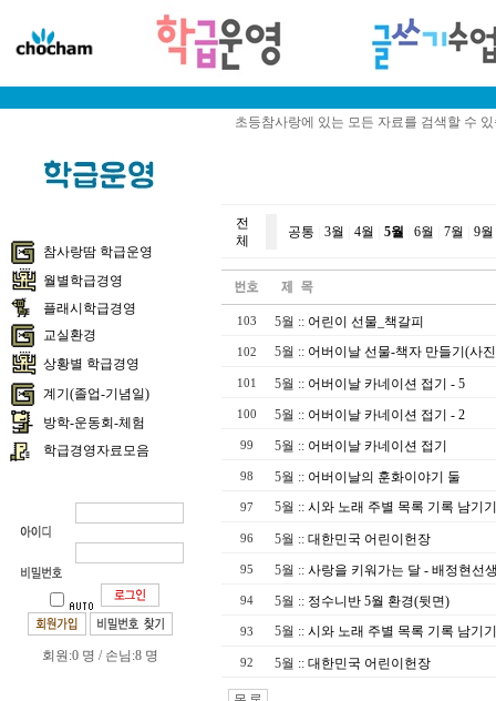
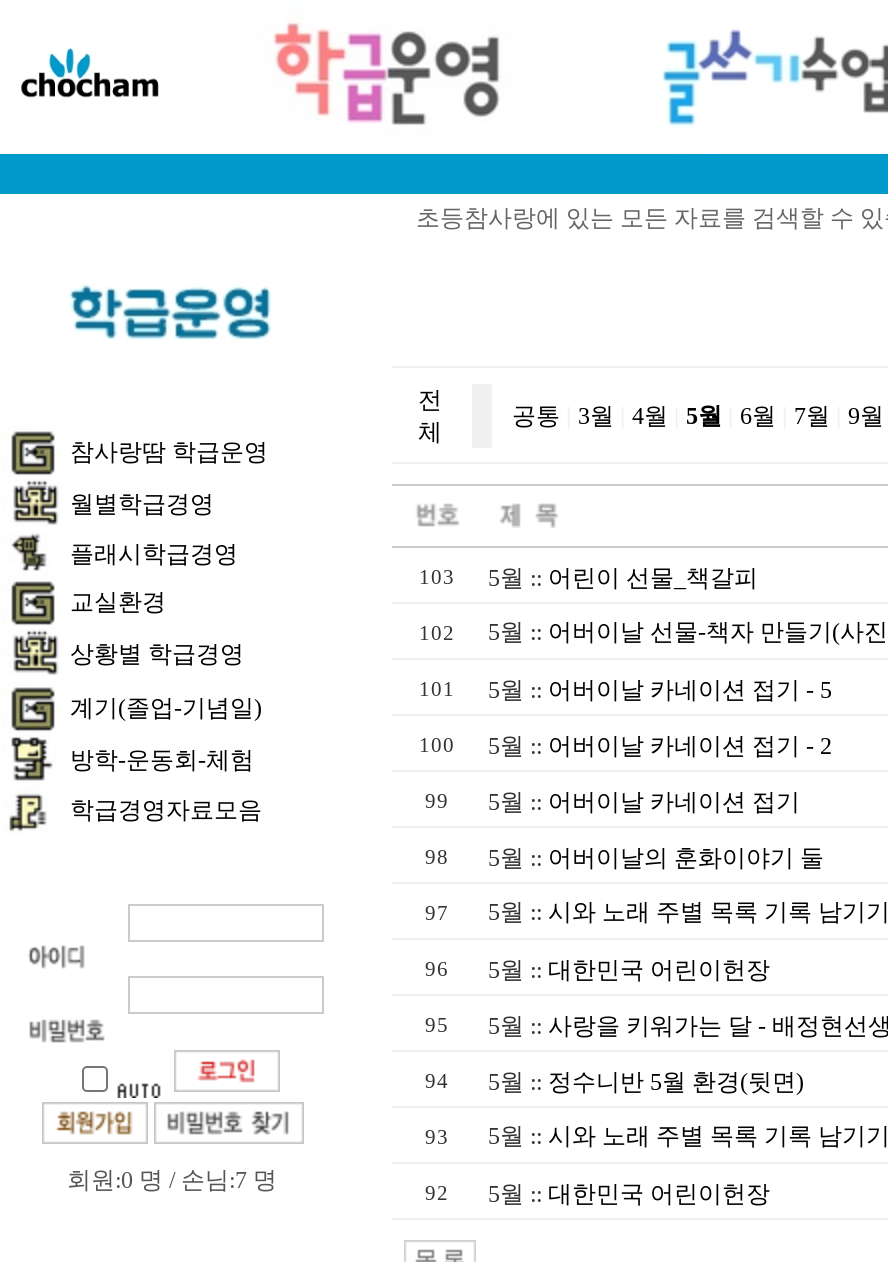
[42,648,158,663] 회원:0 명 / 손님:8 명 -> [67,1166,277,1194] 회원:0 명 / 손님:7 명

